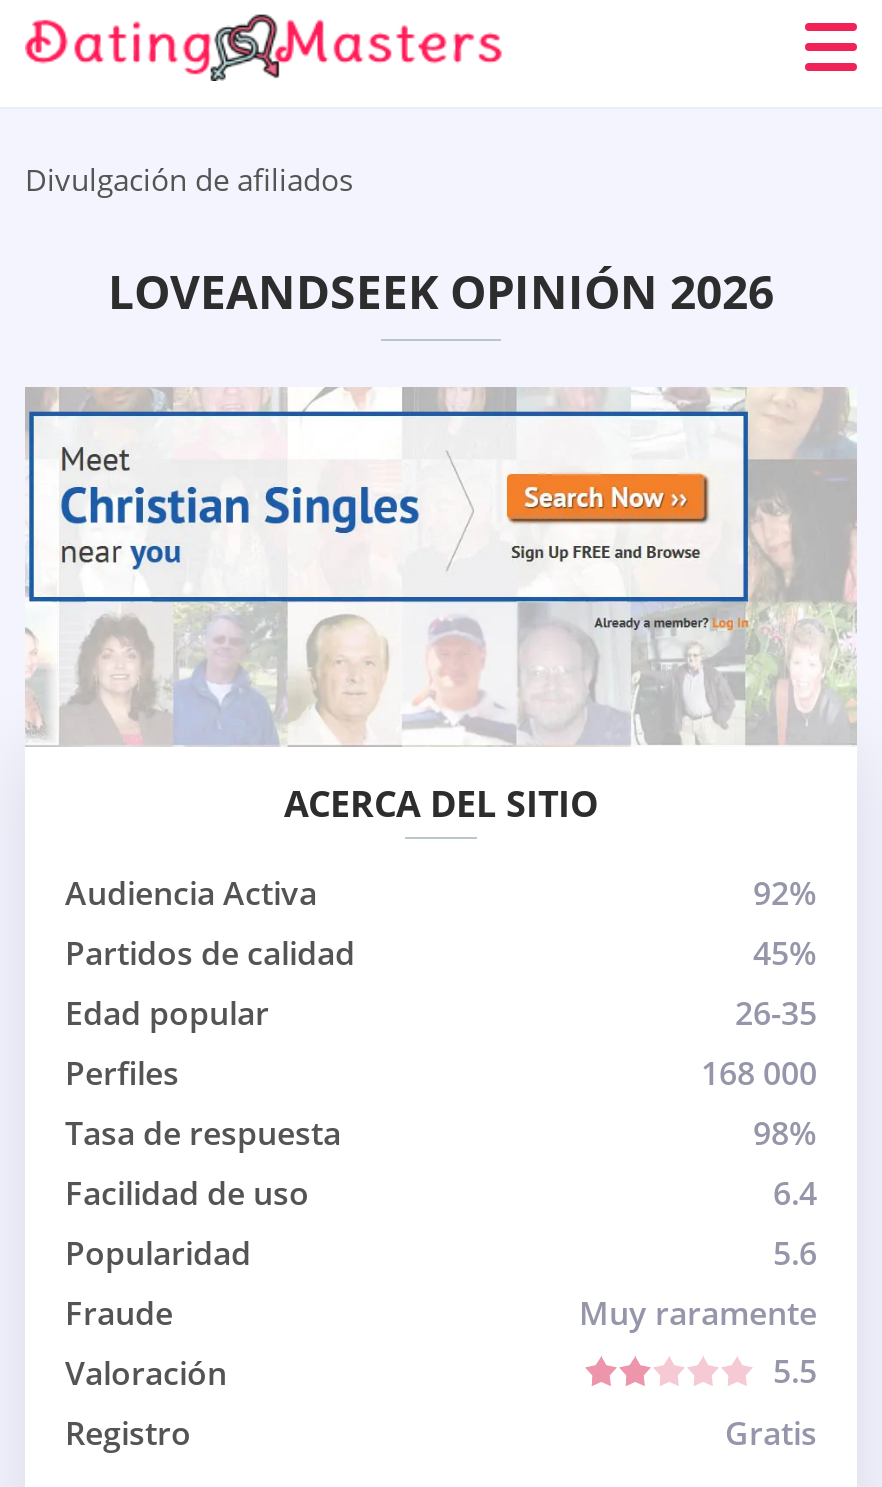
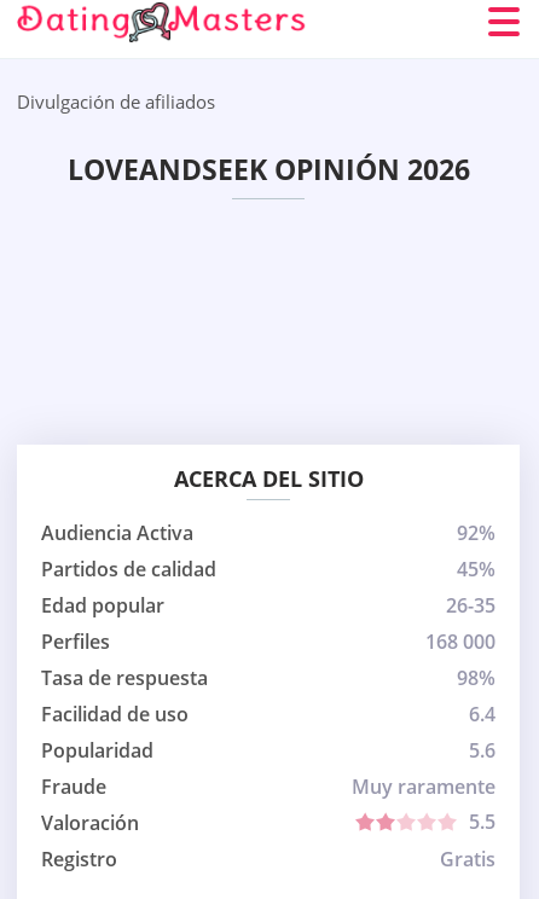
[23,385,859,747] [image] -> none

